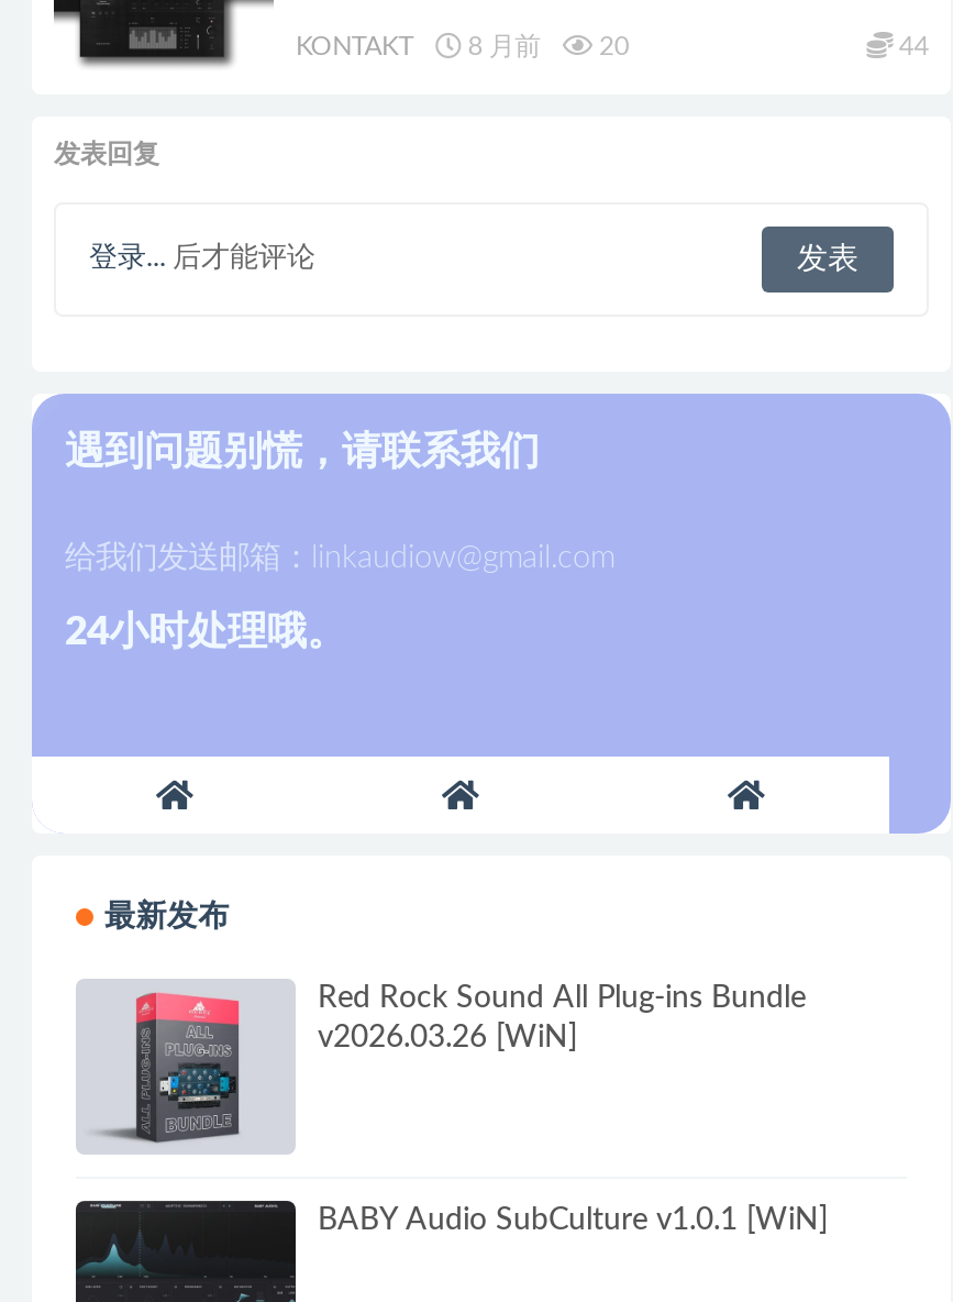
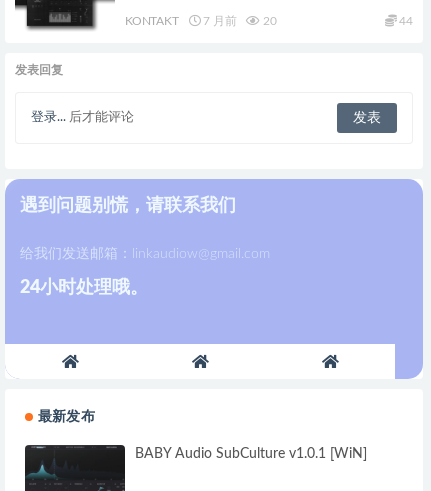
[296,32,629,59] KONTAKT 8 月前 20 -> [125,15,277,27] KONTAKT 7 月前 20
[76,982,806,1155] [image] | Red Rock Sound All Plug-ins Bundle | v2026.03.26 [WiN] -> none

